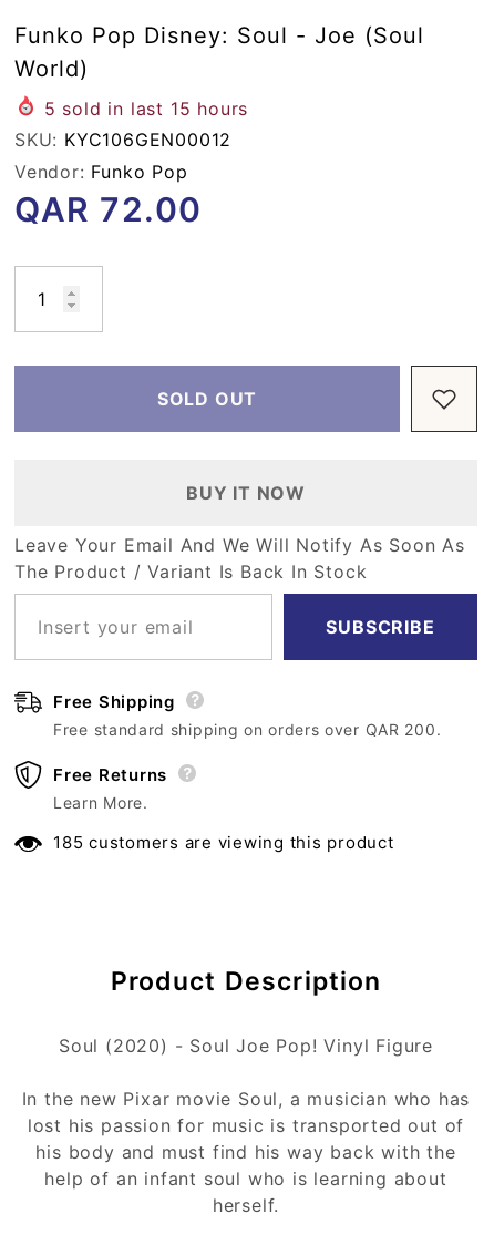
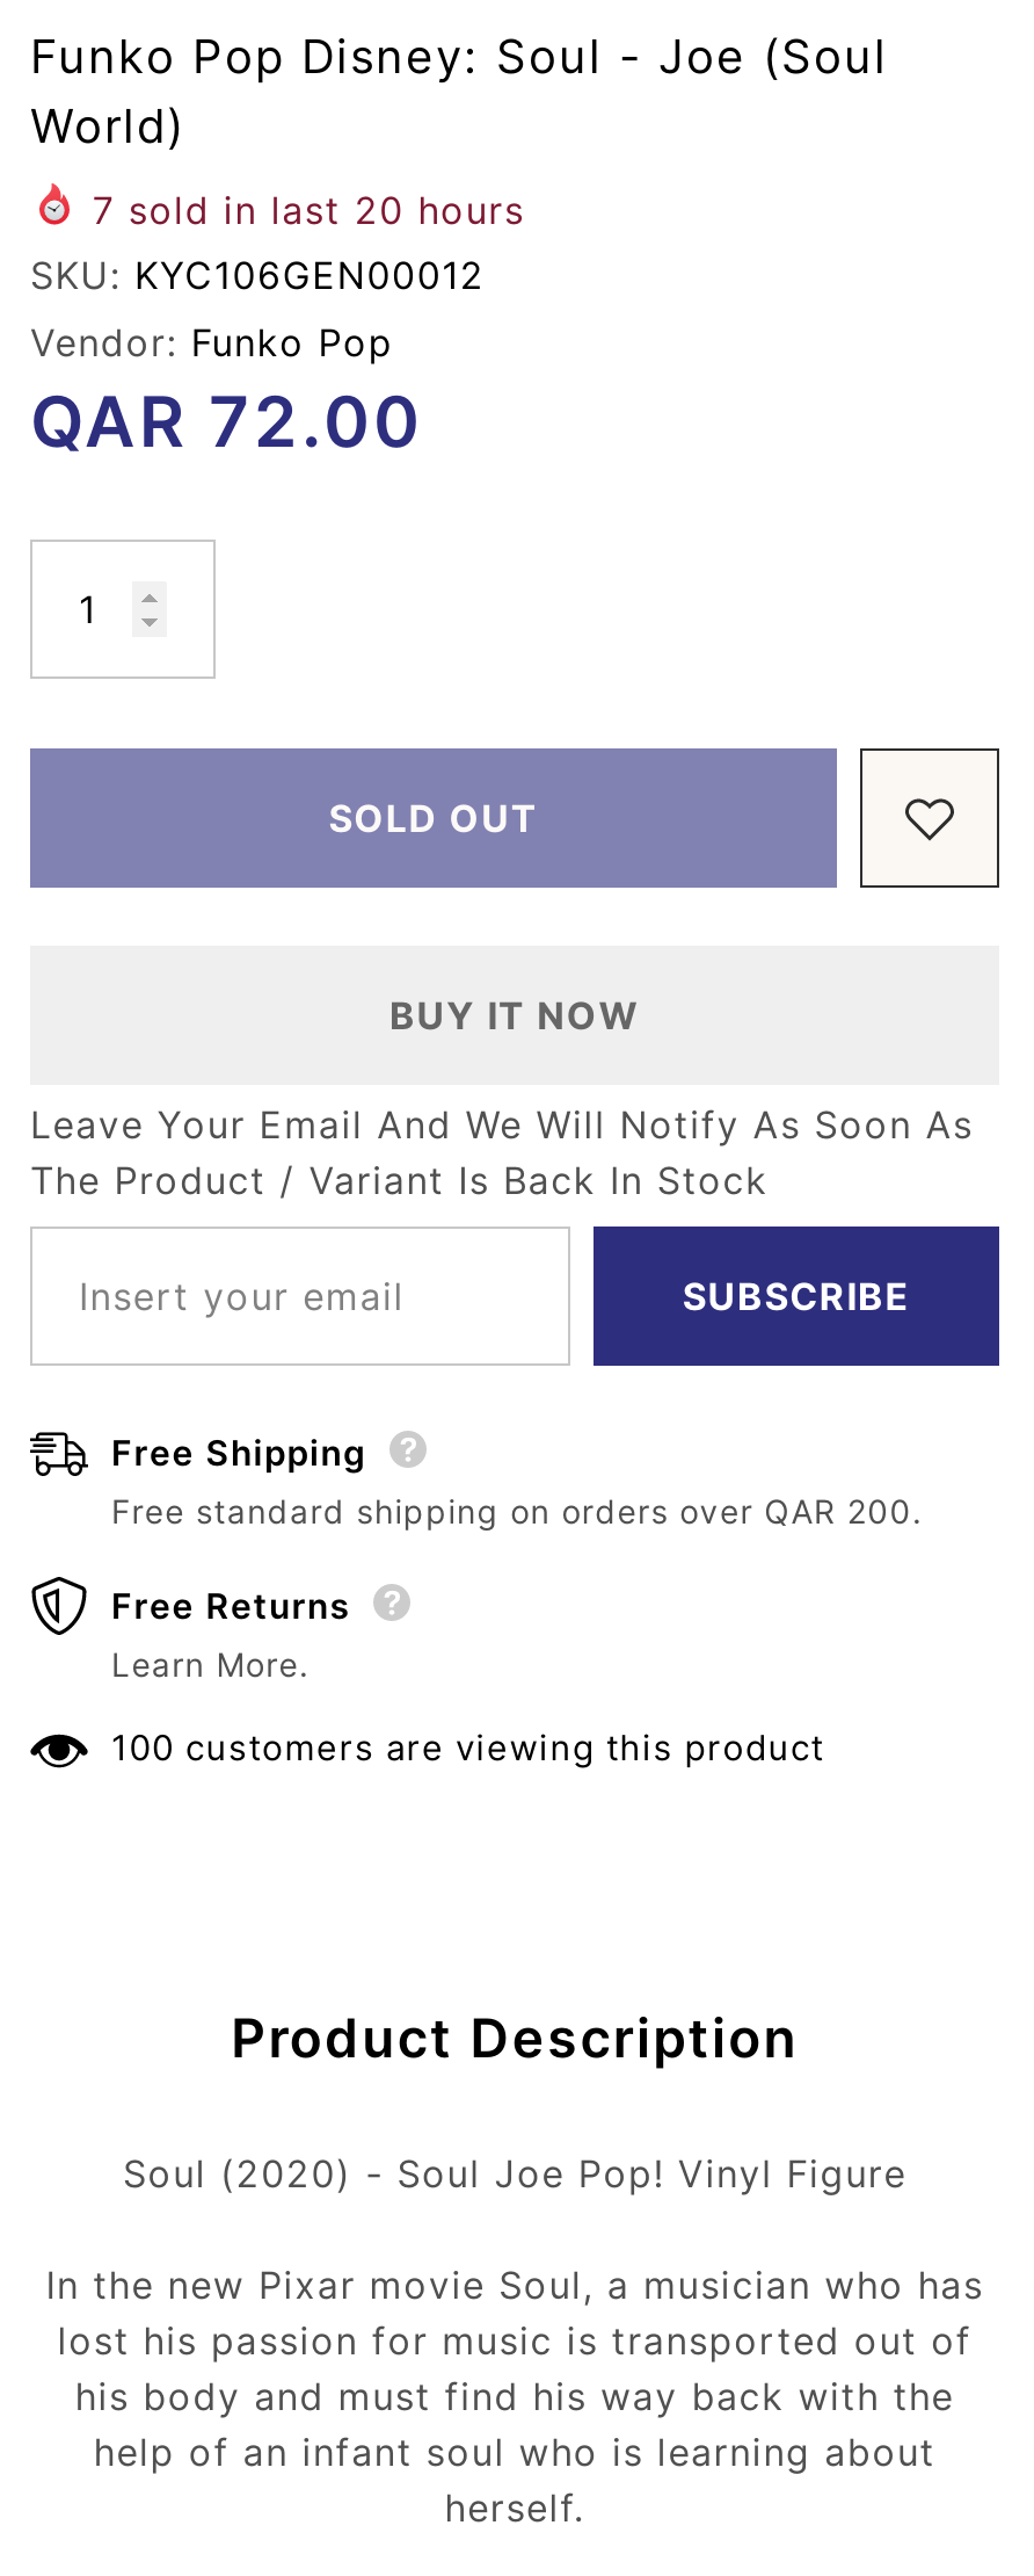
[44,97,248,119] 5 sold in last 15 hours -> [92,186,524,233] 7 sold in last 20 hours
[53,832,394,853] 185 customers are viewing this product -> [111,1726,824,1770] 100 customers are viewing this product

